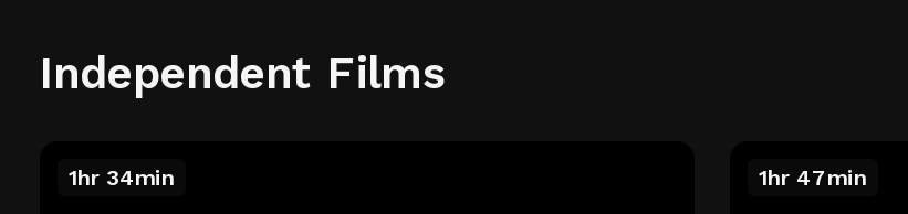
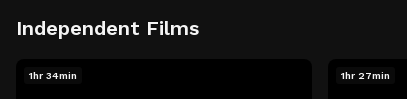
[759,164,867,189] 1hr 47min -> [341,69,390,80] 1hr 27min

